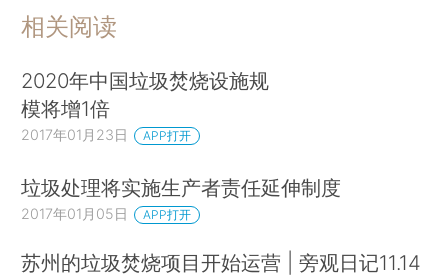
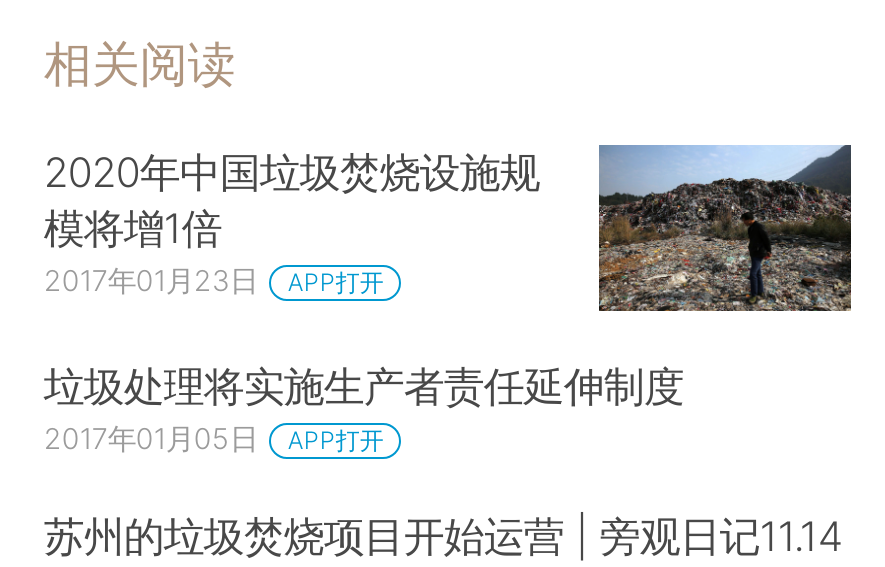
none -> [597,143,853,313] [image]

